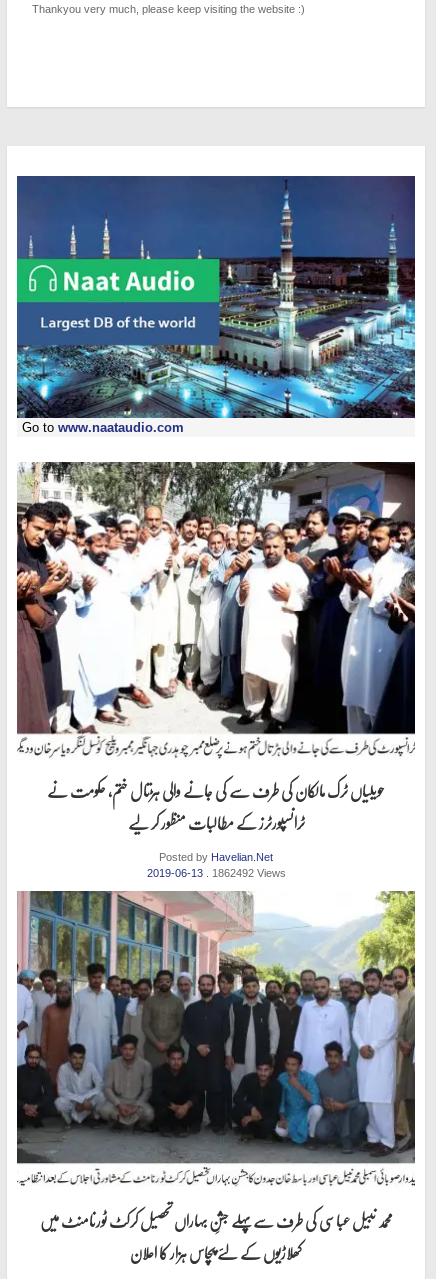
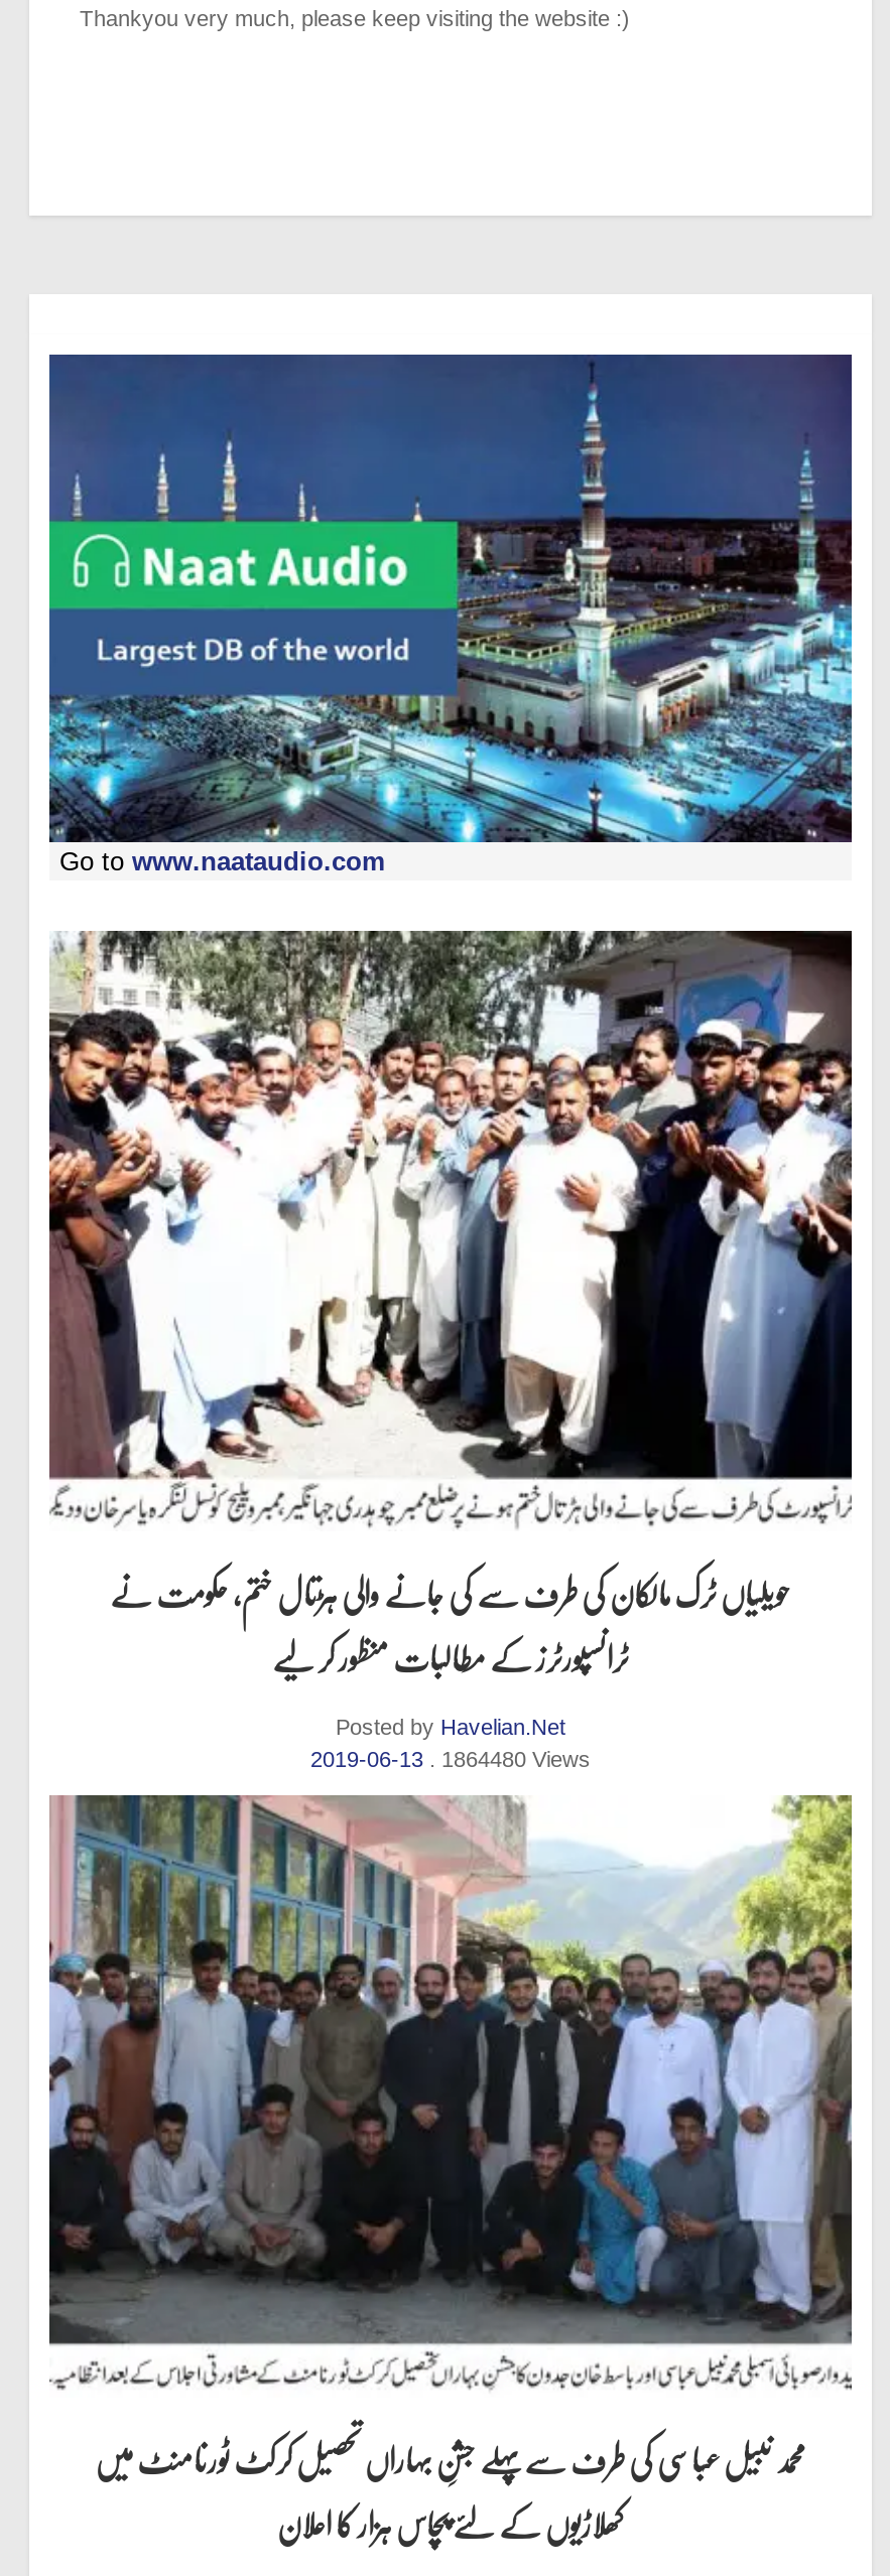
[146,867,285,879] 2019-06-13. 1862492 Views -> [310,1748,591,1772] 2019-06-13. 1864480 Views

